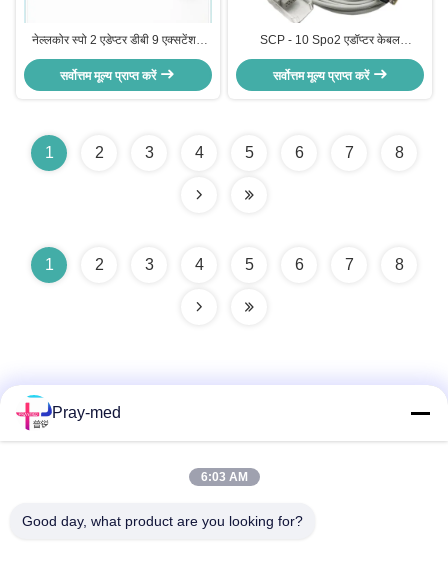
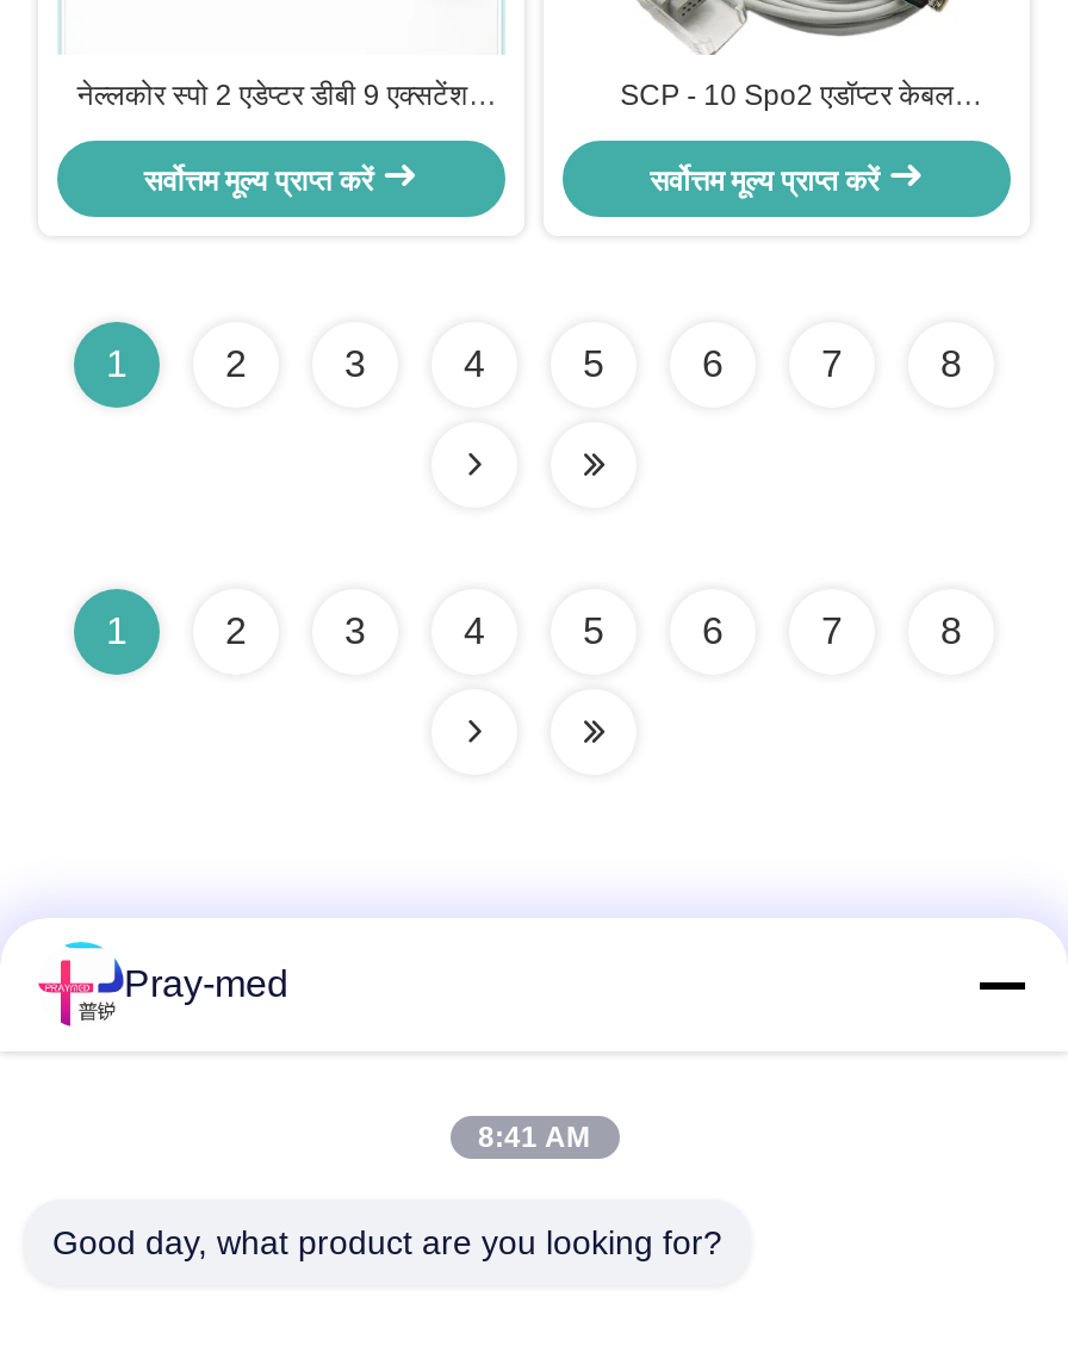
[200,470,247,484] 6:03 AM -> [478,1121,590,1154] 8:41 AM

